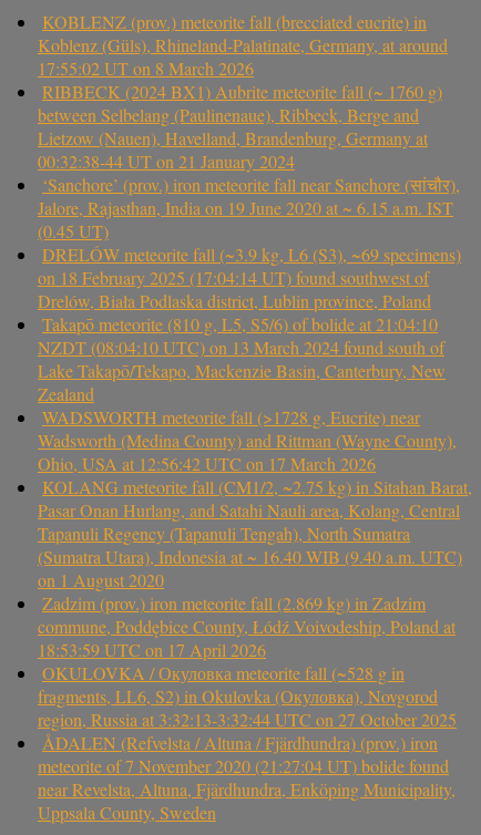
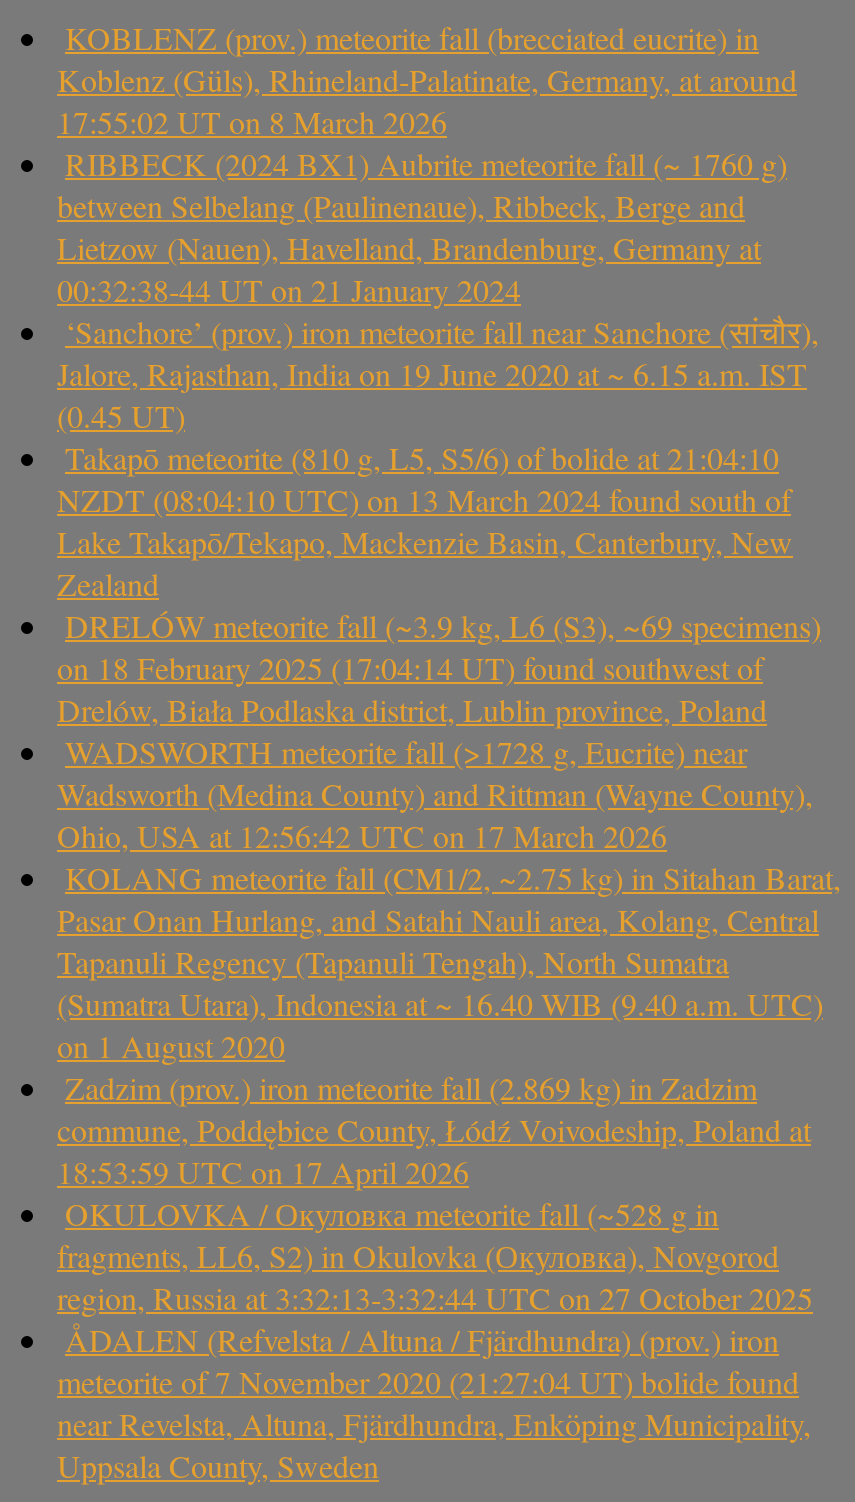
moved [38,242,461,312] -> [57,603,821,729]: DRELÓW meteorite fall (~3.9 kg, L6 (S3), ~69 specimens) | on 18 February 2025 (17:04:14 UT) found southwest of | Drelów, Biała Podlaska district, Lublin province, Poland
moved [38,312,446,405] -> [57,435,793,603]: Takapō meteorite (810 g, L5, S5/6) of bolide at 21:04:10 | NZDT (08:04:10 UTC) on 13 March 2024 found south of | Lake Takapō/Tekapo, Mackenzie Basin, Canterbury, New | Zealand

